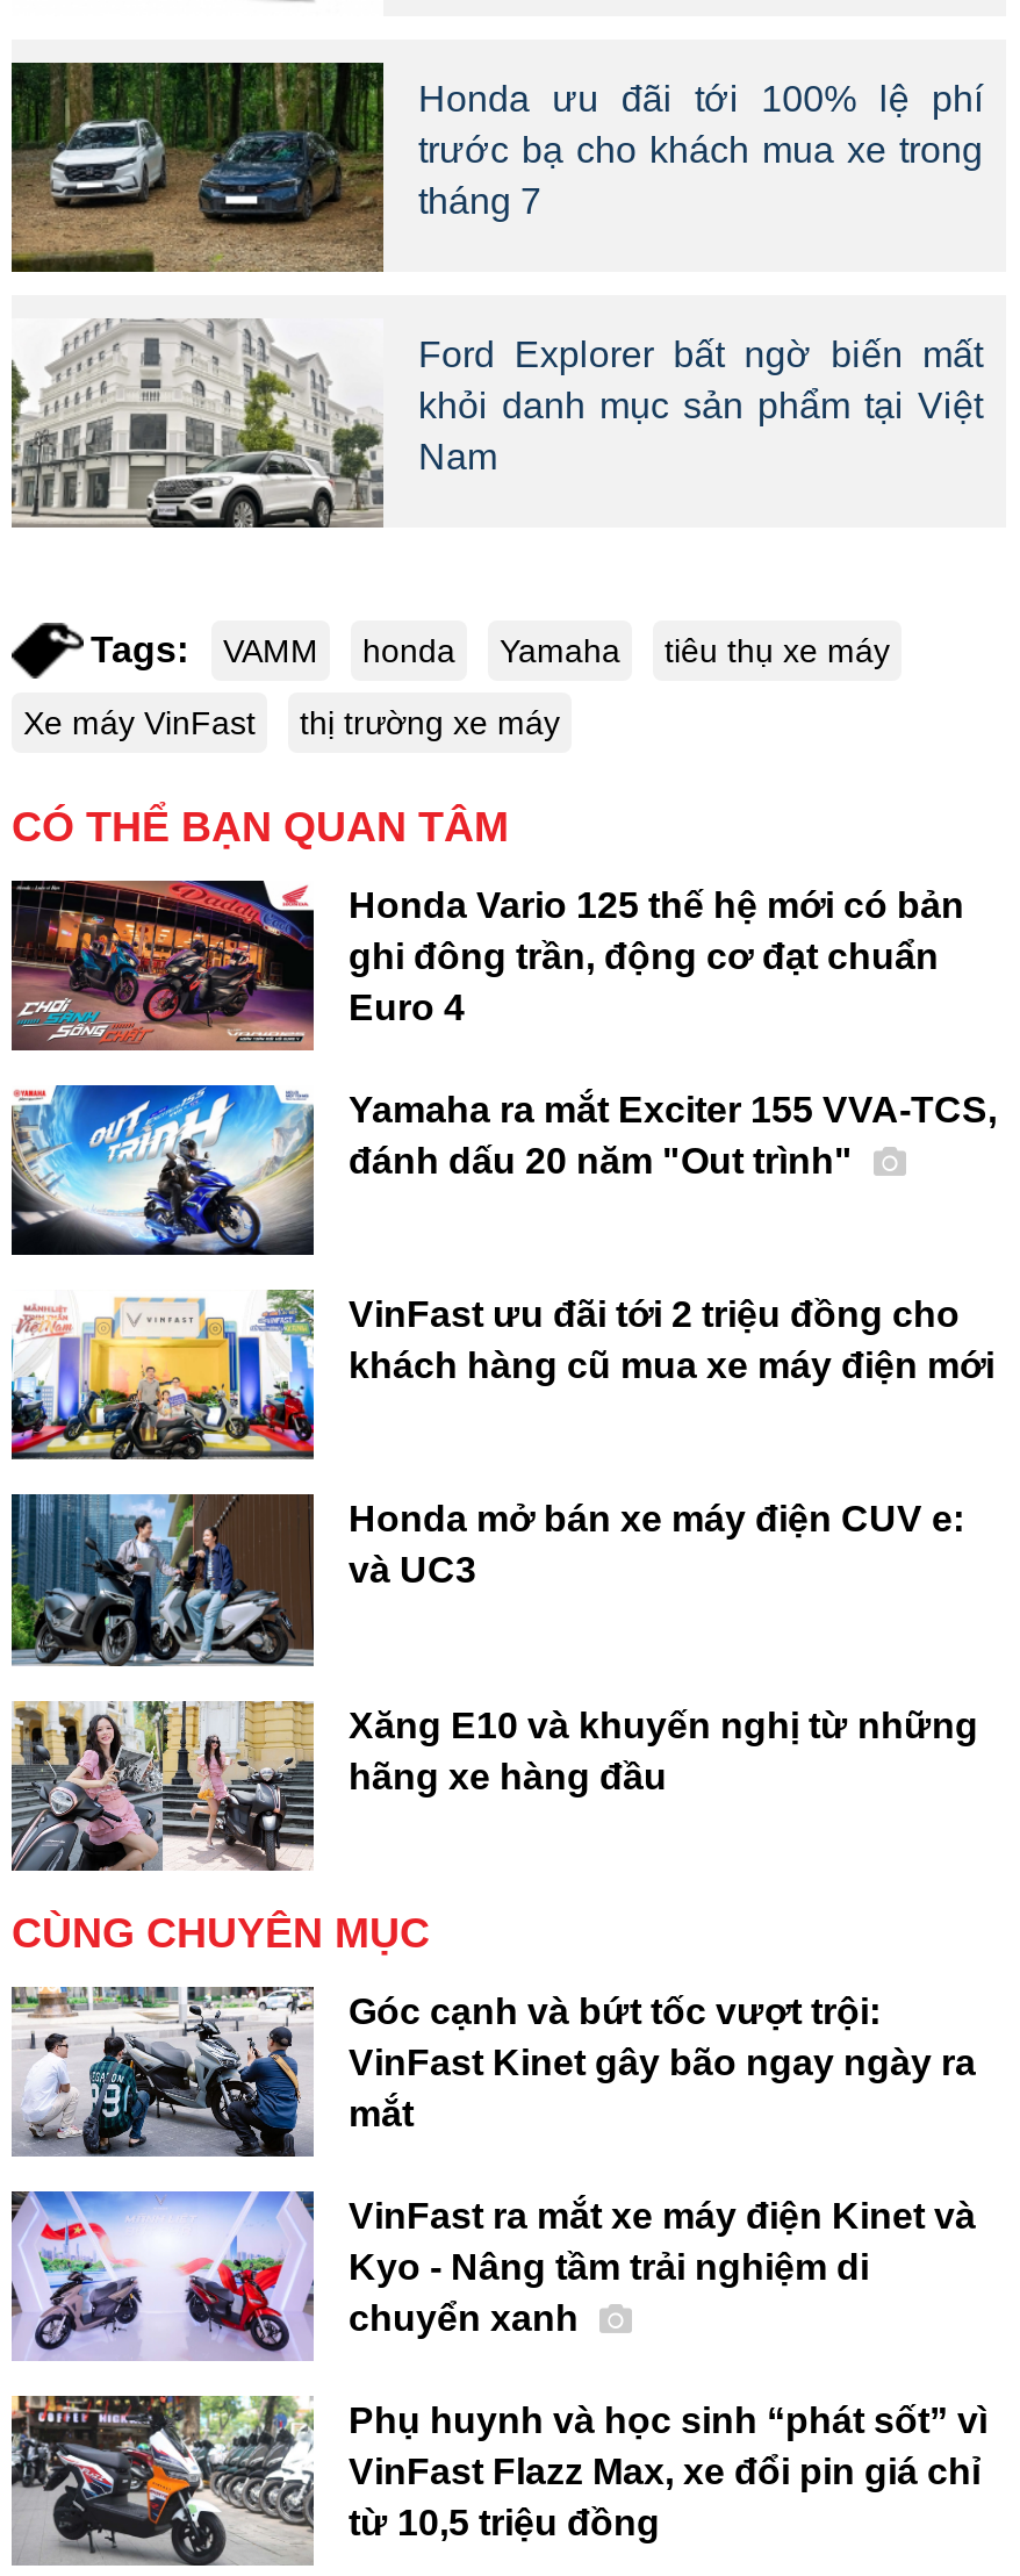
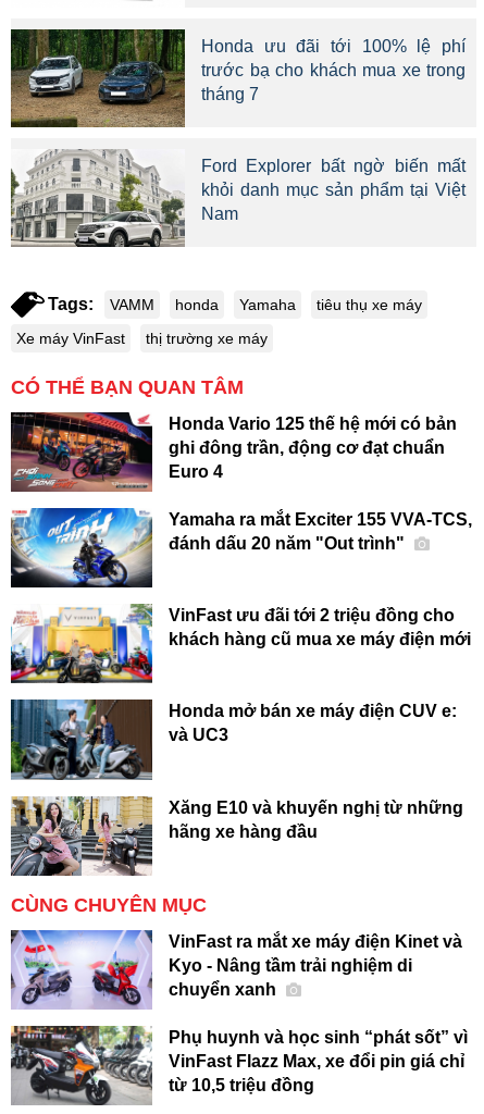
[12,1985,976,2159] [image] | Góc cạnh và bứt tốc vượt trội: | VinFast Kinet gây bão ngay ngày ra | mắt -> none

